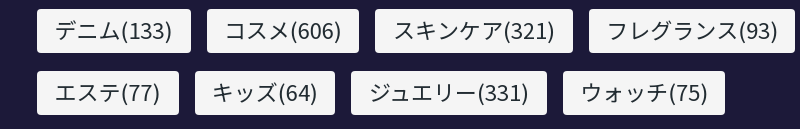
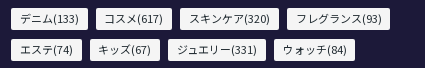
[224,13,342,45] コスメ(606) -> [104,10,163,26] コスメ(617)
[393,13,555,45] スキンケア(321) -> [189,10,270,26] スキンケア(320)
[55,75,161,107] エステ(77) -> [20,41,73,57] エステ(74)
[212,75,318,107] キッズ(64) -> [98,41,151,57] キッズ(67)
[580,75,708,107] ウォッチ(75) -> [283,41,347,57] ウォッチ(84)

